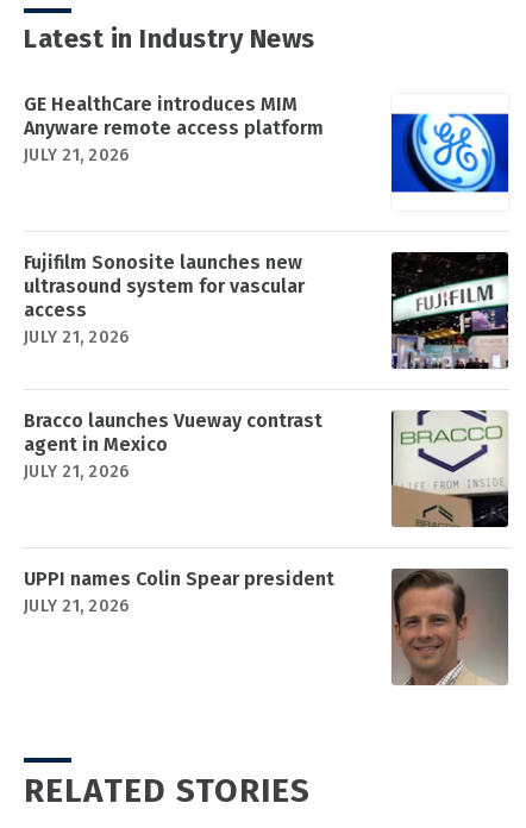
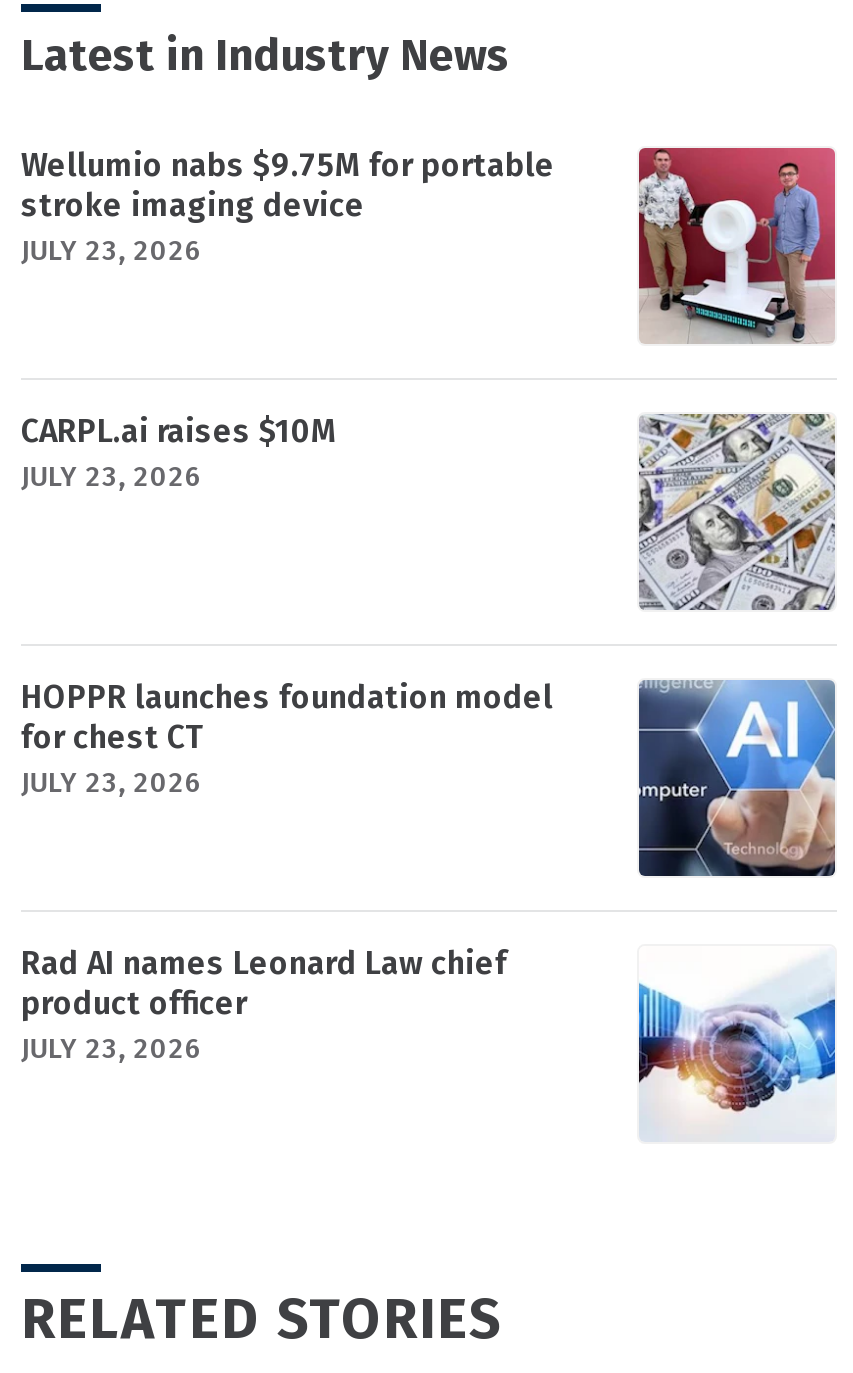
[24,93,324,165] GE HealthCare introduces MIM | Anyware remote access platform | JULY 21, 2026 -> [21,146,555,268] Wellumio nabs $9.75M for portable | stroke imaging device | JULY 23, 2026
[390,94,509,209] [image] -> [637,146,837,344] [image]
[24,251,305,347] Fujifilm Sonosite launches new | ultrasound system for vascular | access | JULY 21, 2026 -> [21,412,337,494] CARPL.ai raises $10M | JULY 23, 2026
[390,251,509,370] [image] -> [637,412,837,612] [image]
[24,409,323,482] Bracco launches Vueway contrast | agent in Mexico | JULY 21, 2026 -> [21,678,553,800] HOPPR launches foundation model | for chest CT | JULY 23, 2026
[390,409,509,528] [image] -> [637,678,837,878] [image]
[24,567,334,616] UPPI names Colin Spear president | JULY 21, 2026 -> [21,944,507,1066] Rad AI names Leonard Law chief | product officer | JULY 23, 2026
[390,567,509,686] [image] -> [637,946,837,1142] [image]

